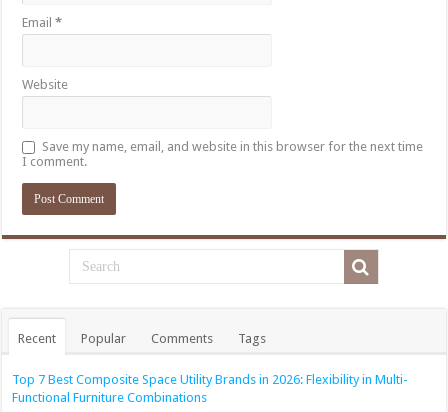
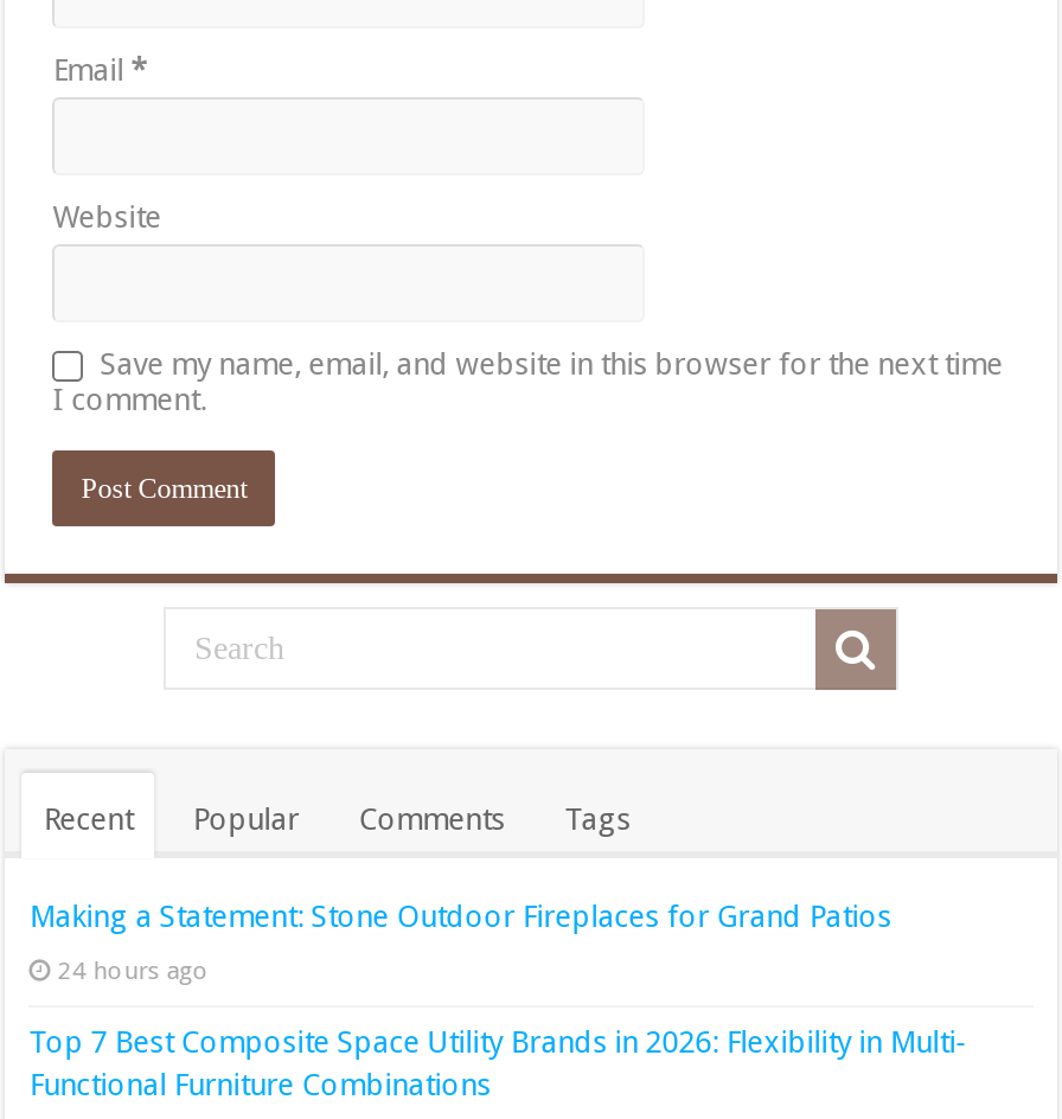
none -> [29,899,892,984] Making a Statement: Stone Outdoor Fireplaces for Grand Patios | 24 hours ago

